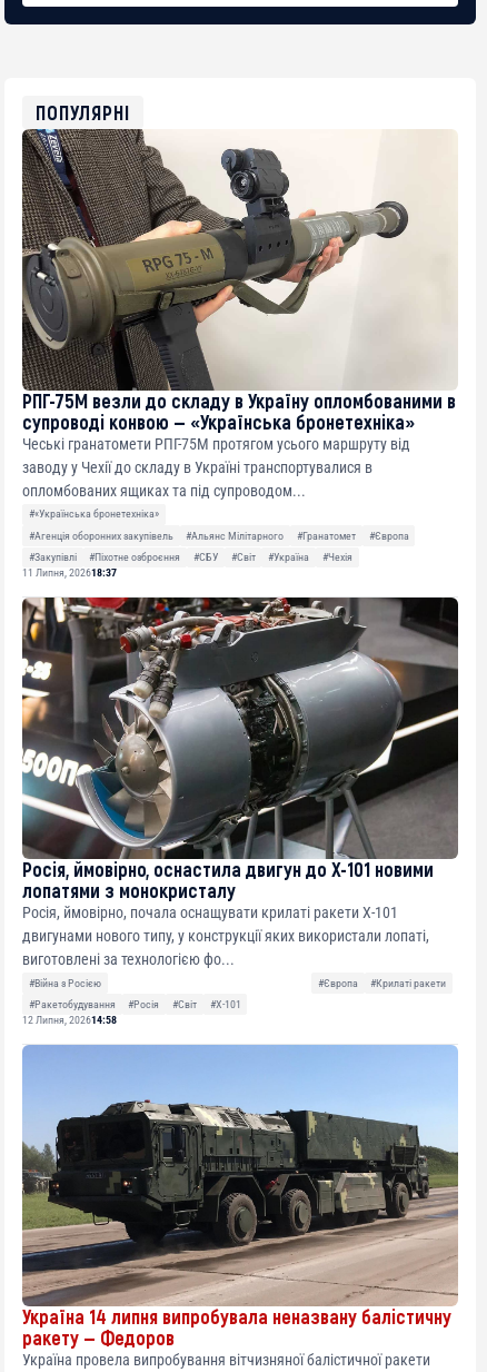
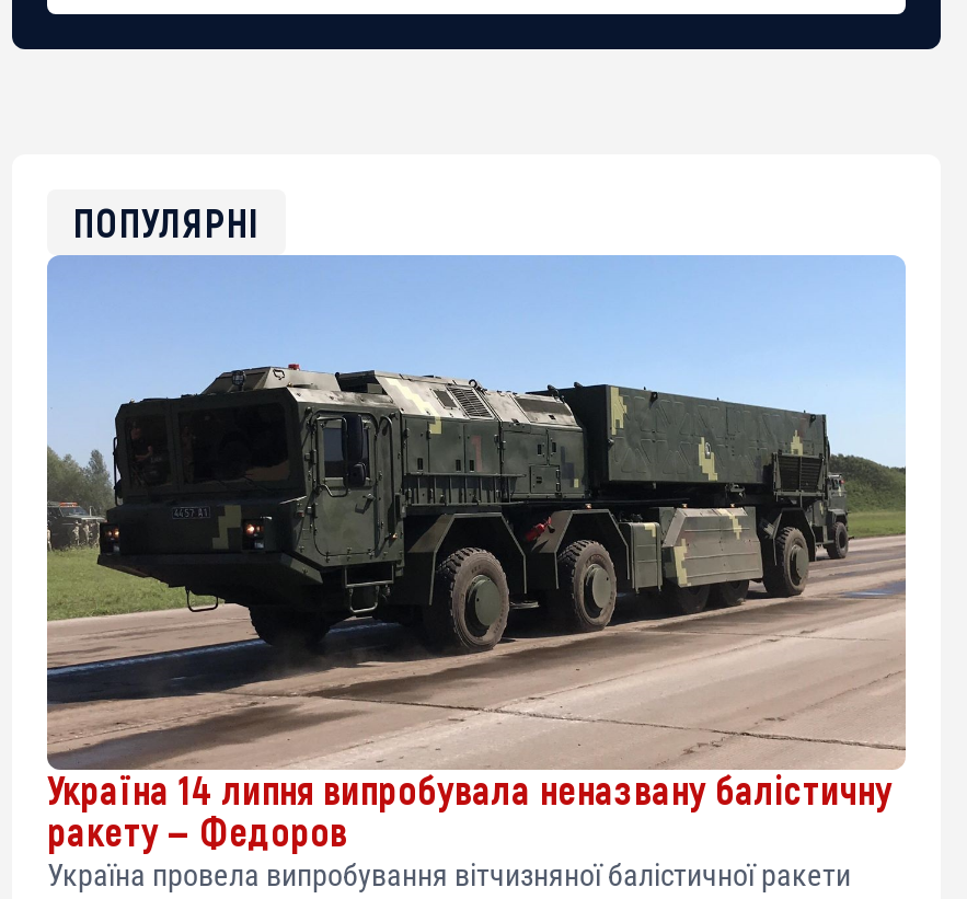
[21,128,456,579] [image] | РПГ-75М везли до складу в Україну опломбованими в | супроводі конвою — «Українська бронетехніка» | Чеські гранатомети РПГ-75М протягом усього маршруту від | заводу у Чехії до складу в Україні транспортувалися в | опломбованих ящиках та під супроводом... | #«Українська бронетехніка» | #Агенція оборонних закупівель | #Альянс Мілітарного | #Гранатомет | #Європа | #Закупівлі | #Піхотне озброєння | #СБУ | #Світ | #Україна | #Чехія | 11 Липня, 2026 18:37 -> none
[21,596,459,1025] [image] | Росія, ймовірно, оснастила двигун до Х-101 новими | лопатями з монокристалу | Росія, ймовірно, почала оснащувати крилаті ракети Х-101 | двигунами нового типу, у конструкції яких використали лопаті, | виготовлені за технологією фо... | #Війна з Росією | #Європа | #Крилаті ракети | #Ракетобудування | #Росія | #Світ | #Х-101 | 12 Липня, 2026 14:58 -> none

